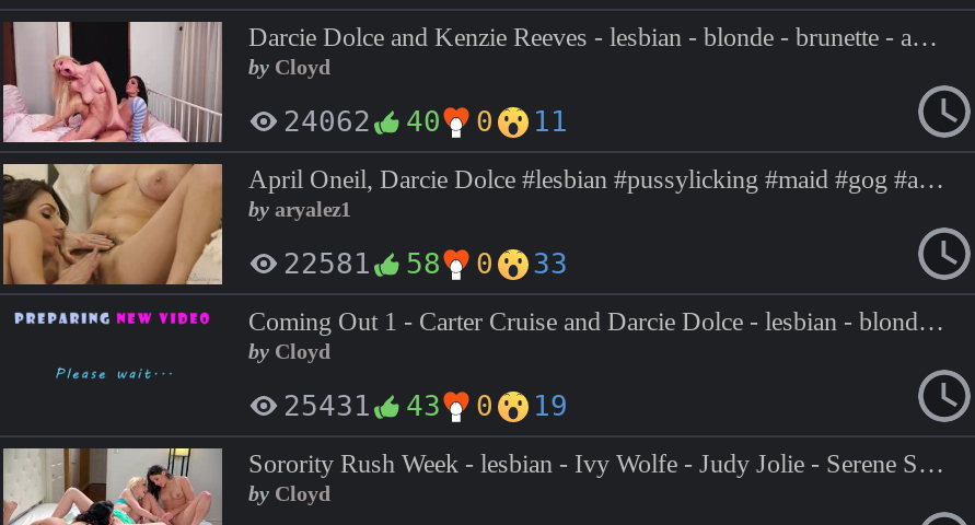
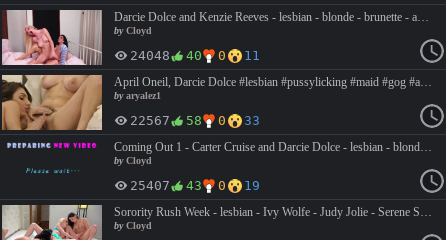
[283,105,568,138] 24062 40 0 11 -> [130,48,260,63] 24048 40 0 11
[283,247,568,280] 22581 58 0 33 -> [130,113,260,128] 22567 58 0 33
[283,389,568,422] 25431 43 0 19 -> [130,178,260,193] 25407 43 0 19

